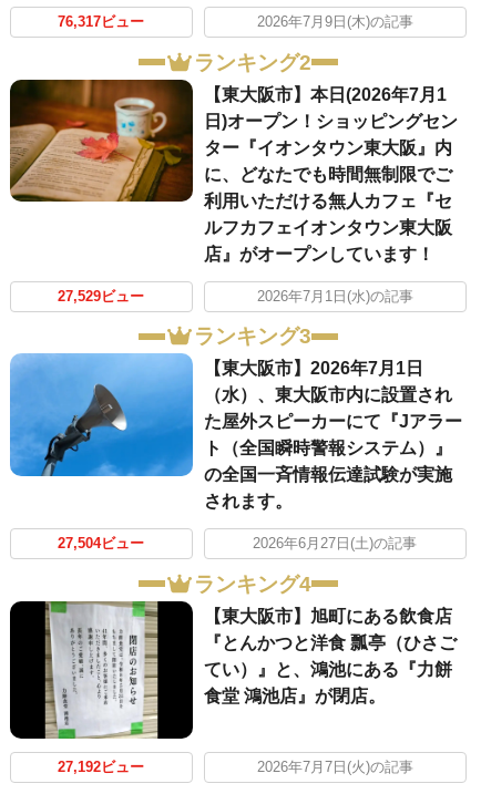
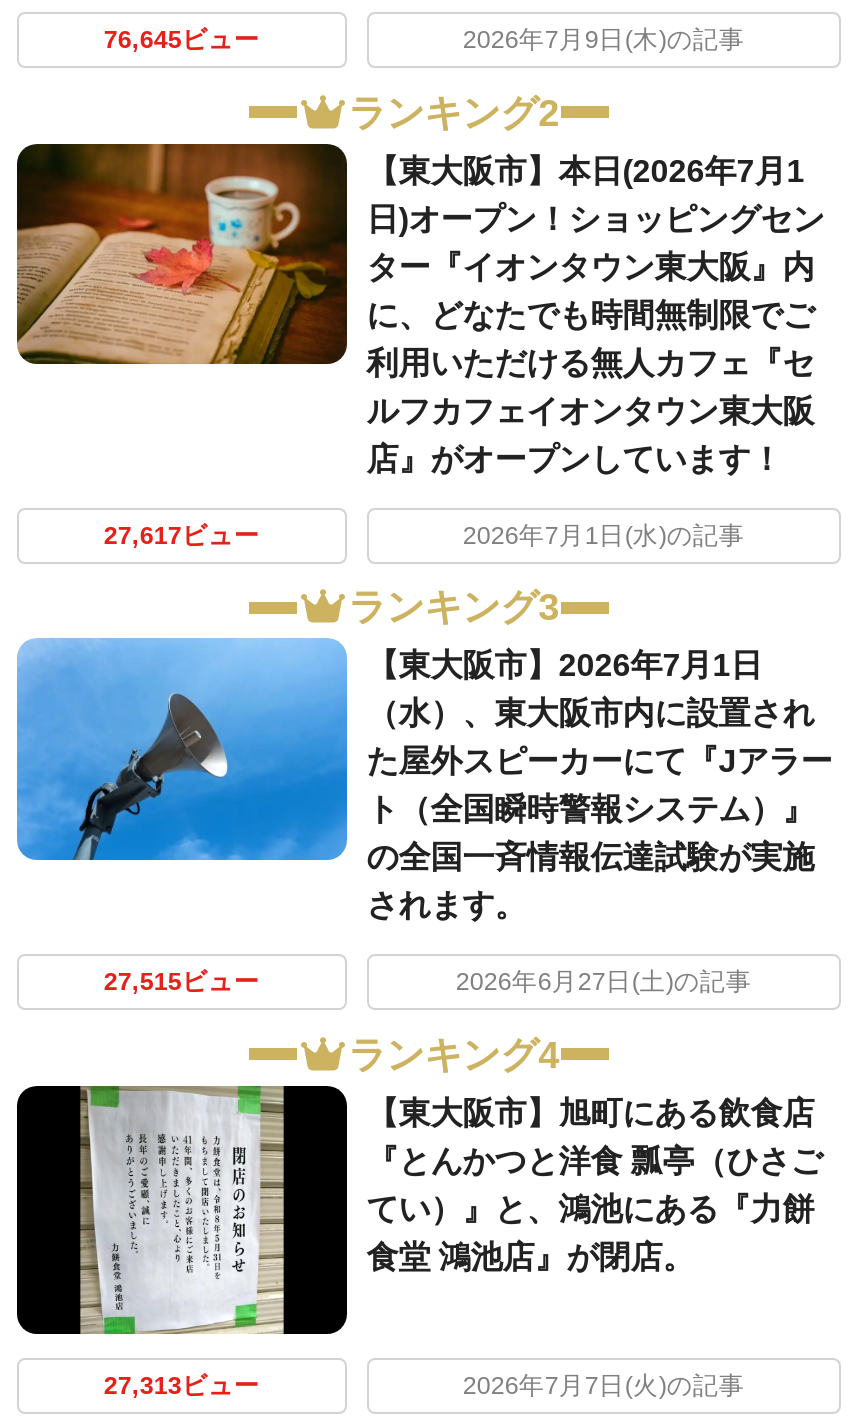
[58,15,144,30] 76,317ビュー -> [104,27,260,55] 76,645ビュー
[58,289,144,304] 27,529ビュー -> [104,522,260,550] 27,617ビュー
[58,537,144,552] 27,504ビュー -> [104,969,260,997] 27,515ビュー
[58,759,144,775] 27,192ビュー -> [104,1371,260,1399] 27,313ビュー

